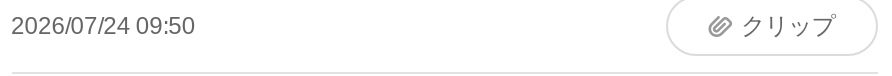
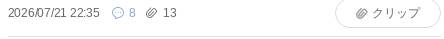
[11,12,195,40] 2026/07/24 09:50 -> [7,6,176,20] 2026/07/21 22:35 | 8 | 13

